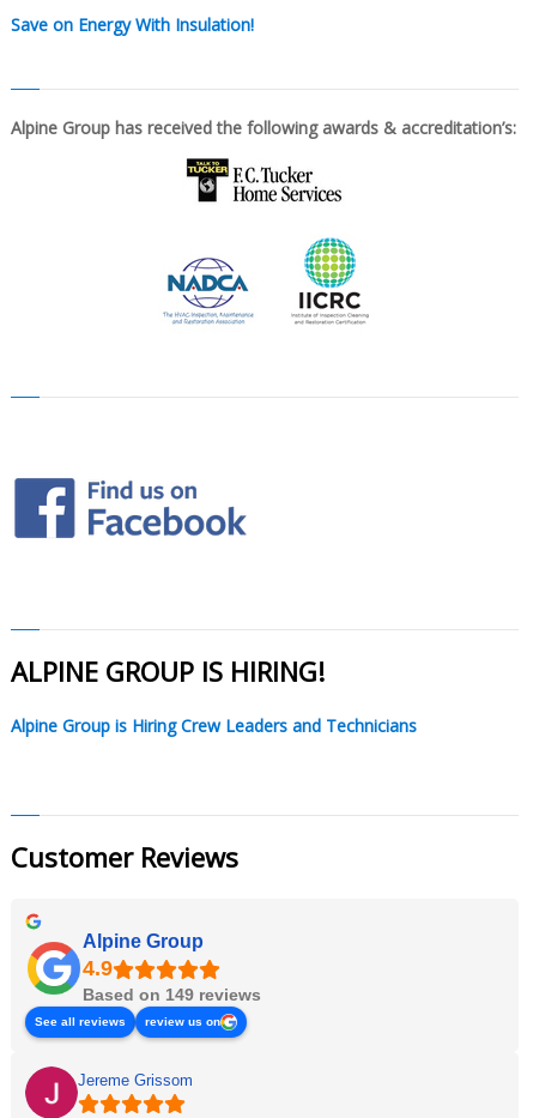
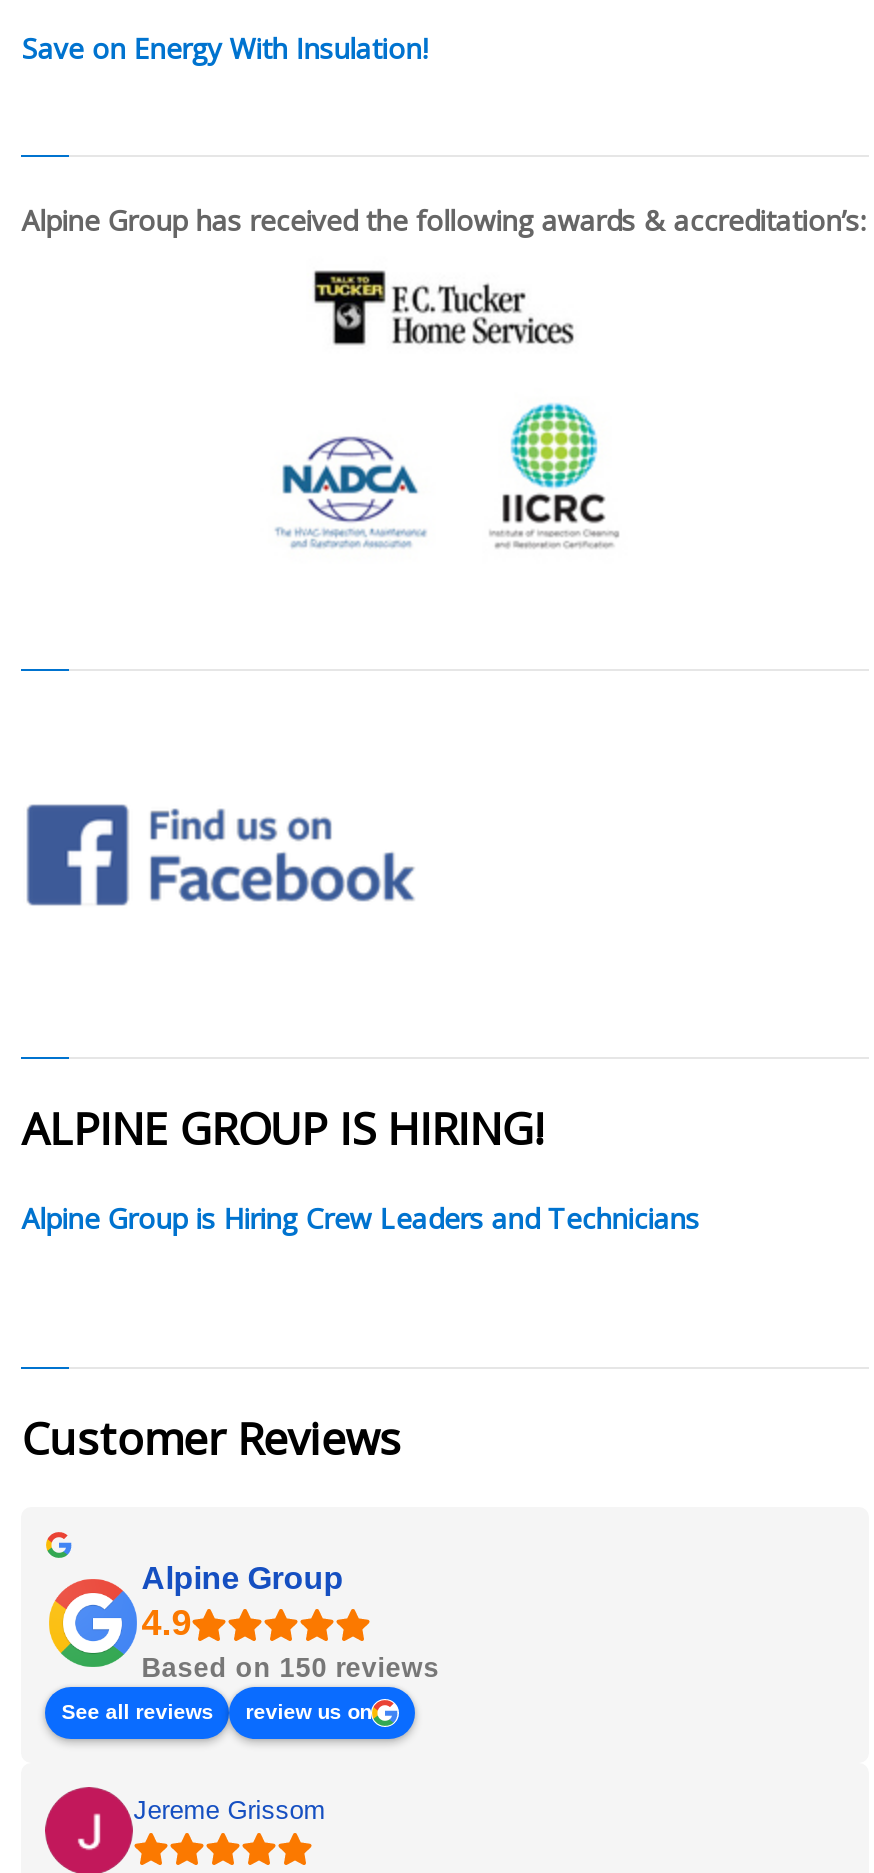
[83,986,261,1004] Based on 149 reviews -> [141,1653,439,1683] Based on 150 reviews

